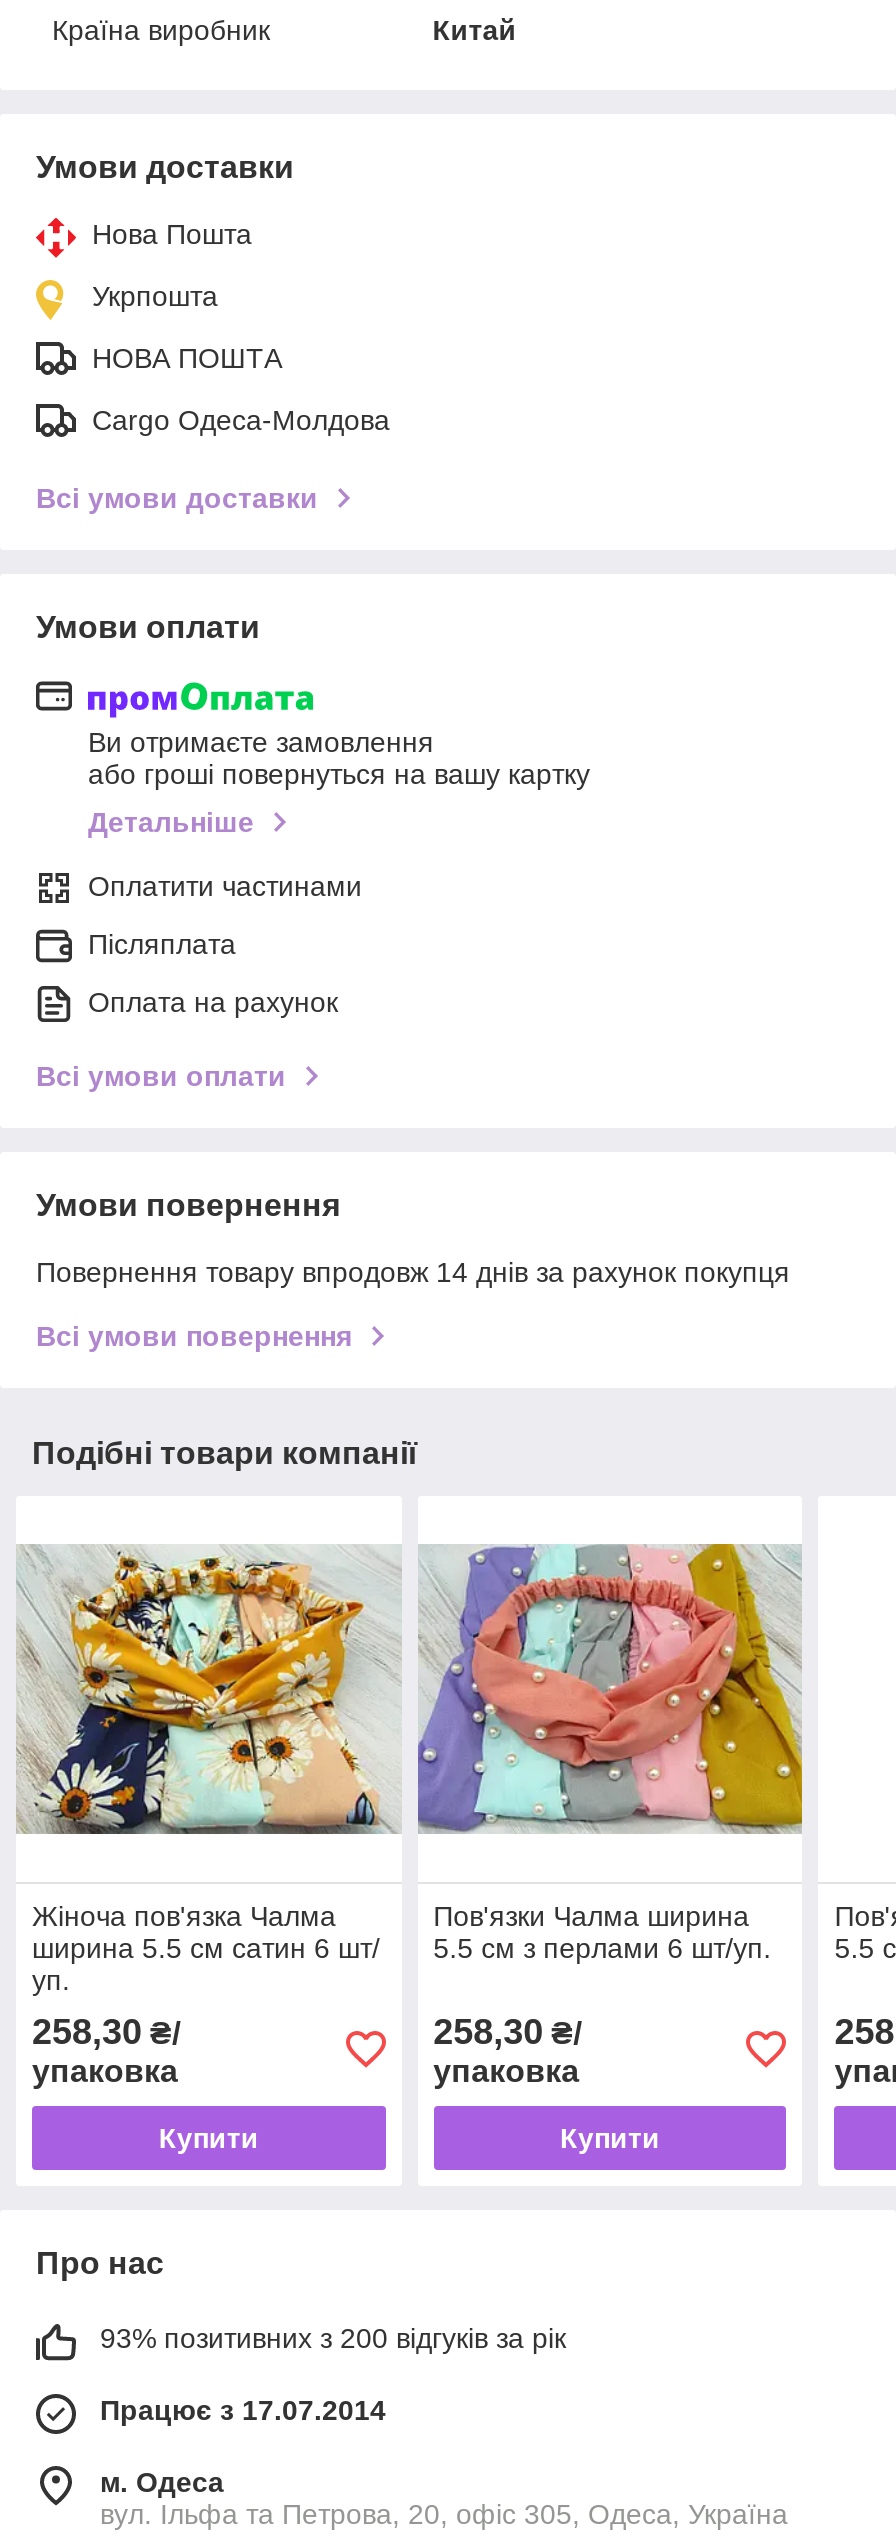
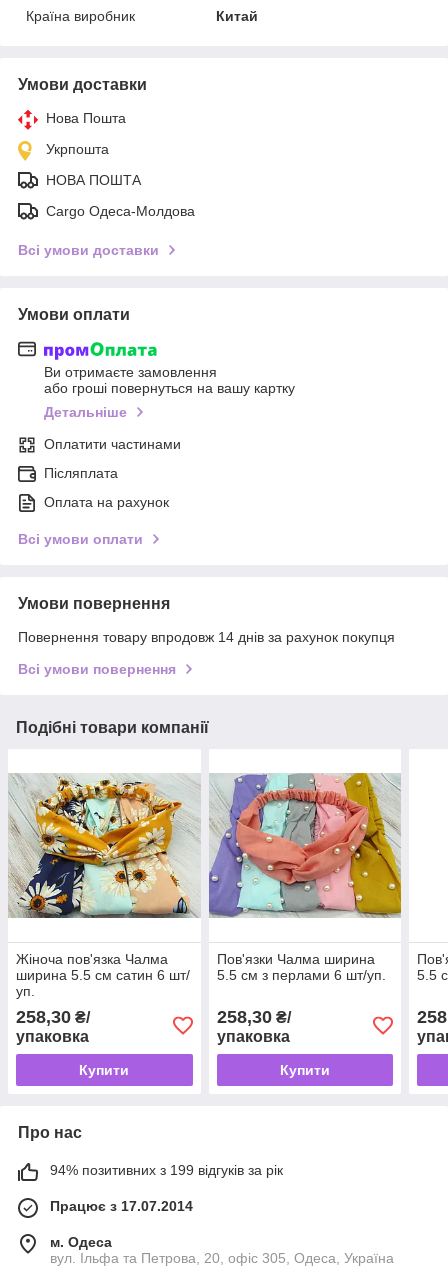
[100,2322,566,2354] 93% позитивних з 200 відгуків за рік -> [50,1162,283,1178] 94% позитивних з 199 відгуків за рік

